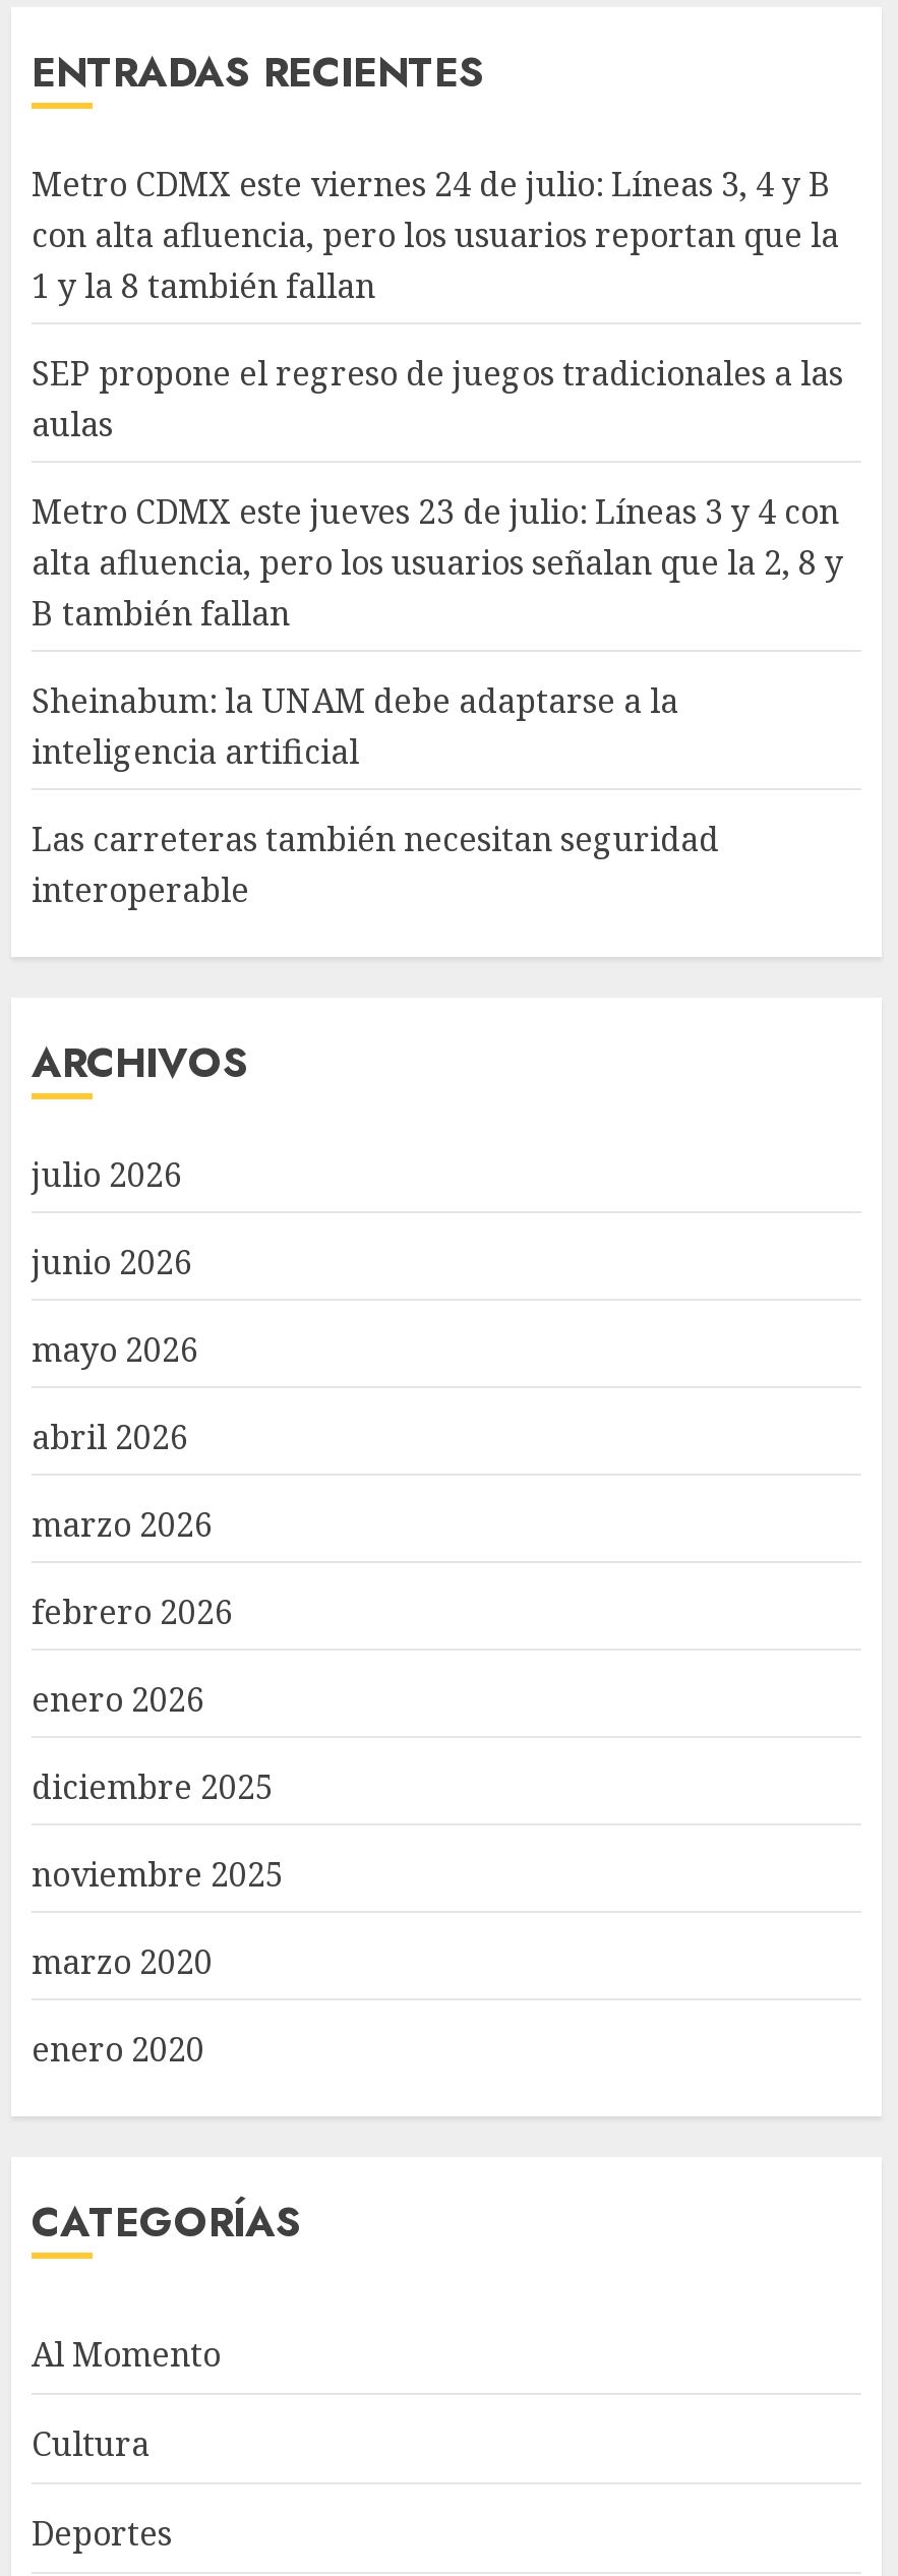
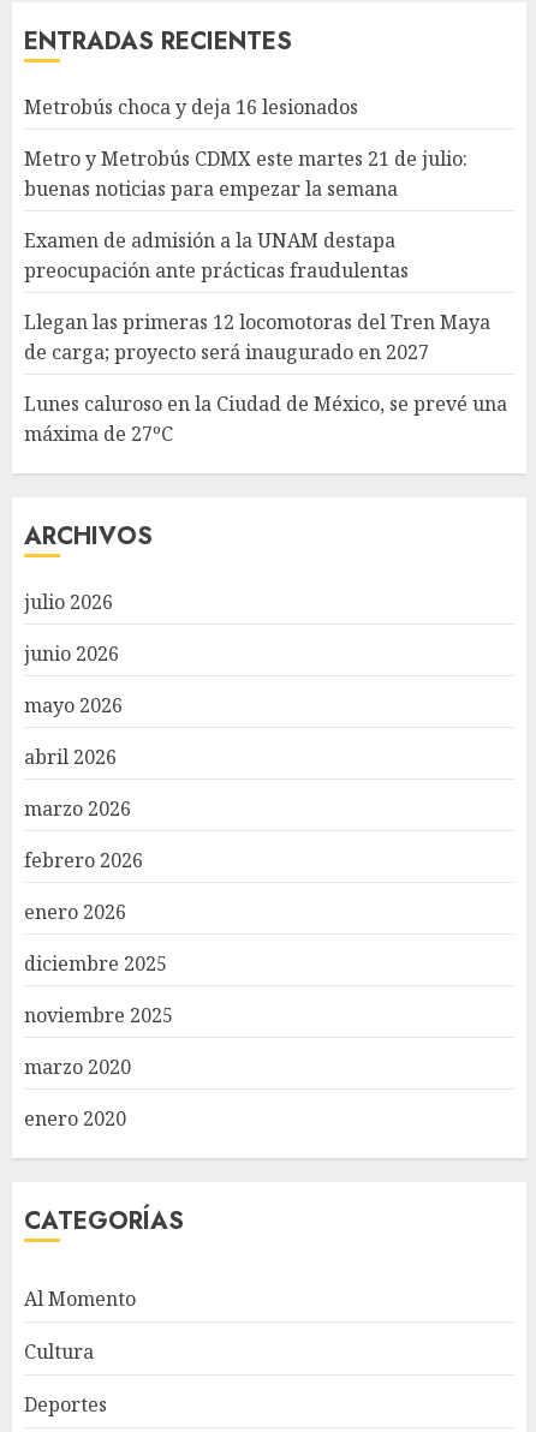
[32,162,839,309] Metro CDMX este viernes 24 de julio: Líneas 3, 4 y B | con alta afluencia, pero los usuarios reportan que la | 1 y la 8 también fallan -> [24,94,358,120] Metrobús choca y deja 16 lesionados
[32,351,843,447] SEP propone el regreso de juegos tradicionales a las | aulas -> [24,146,467,202] Metro y Metrobús CDMX este martes 21 de julio: | buenas noticias para empezar la semana
[32,490,843,636] Metro CDMX este jueves 23 de julio: Líneas 3 y 4 con | alta afluencia, pero los usuarios señalan que la 2, 8 y | B también fallan -> [24,227,409,284] Examen de admisión a la UNAM destapa | preocupación ante prácticas fraudulentas
[32,679,678,775] Sheinabum: la UNAM debe adaptarse a la | inteligencia artificial -> [24,309,490,366] Llegan las primeras 12 locomotoras del Tren Maya | de carga; proyecto será inaugurado en 2027
[32,817,719,913] Las carreteras también necesitan seguridad | interoperable -> [24,391,507,447] Lunes caluroso en la Ciudad de México, se prevé una | máxima de 27ºC

